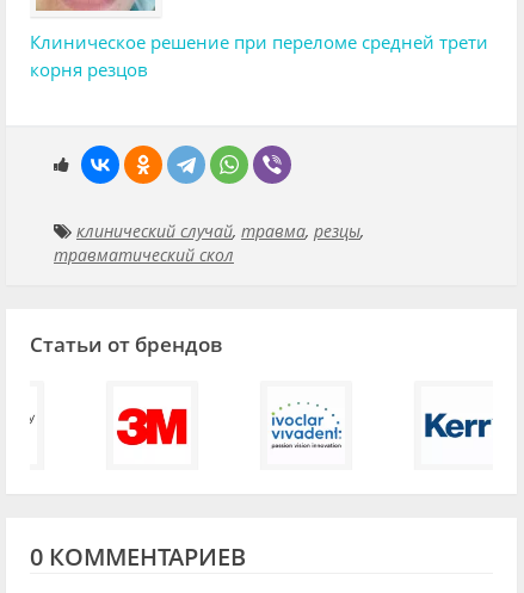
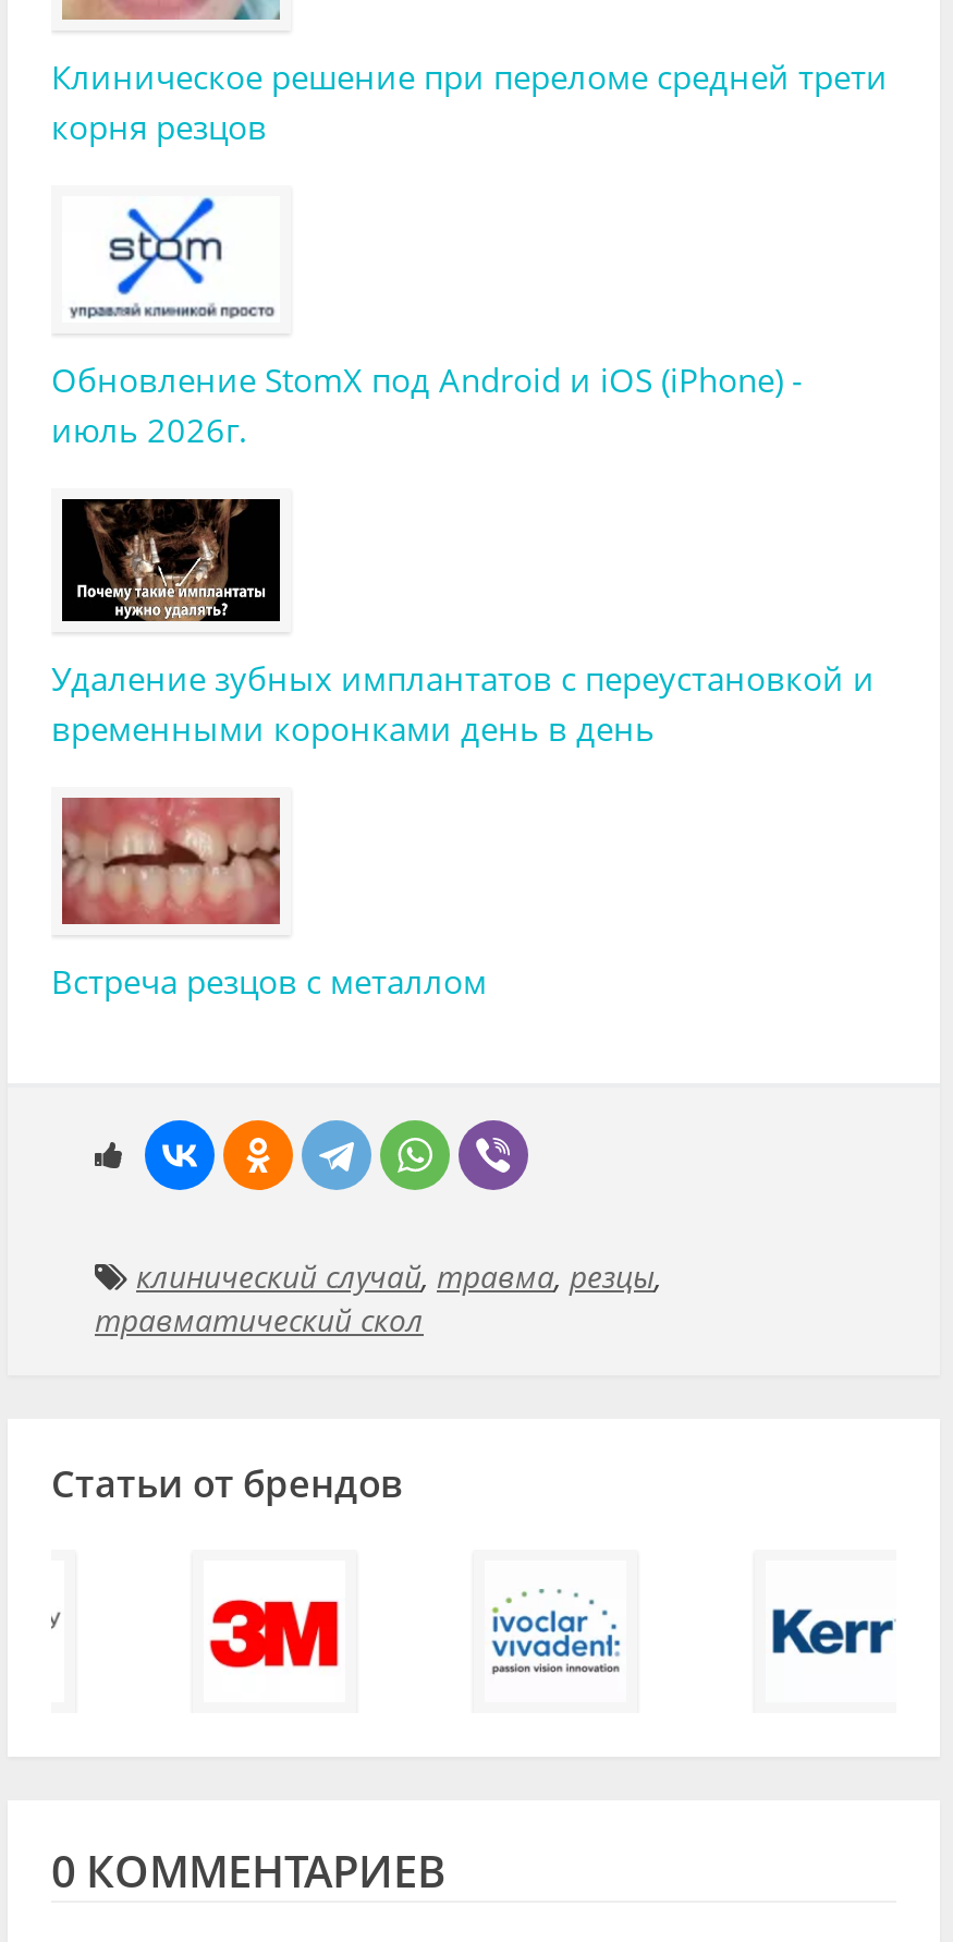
none -> [51,196,803,451] [image] | Обновление StomX под Android и iOS (iPhone) - | июль 2026г.
none -> [51,497,875,750] [image] | Удаление зубных имплантатов с переустановкой и | временными коронками день в день
none -> [51,767,487,1003] [image] | Встреча резцов с металлом

